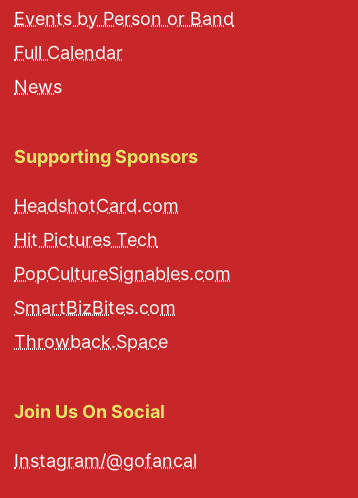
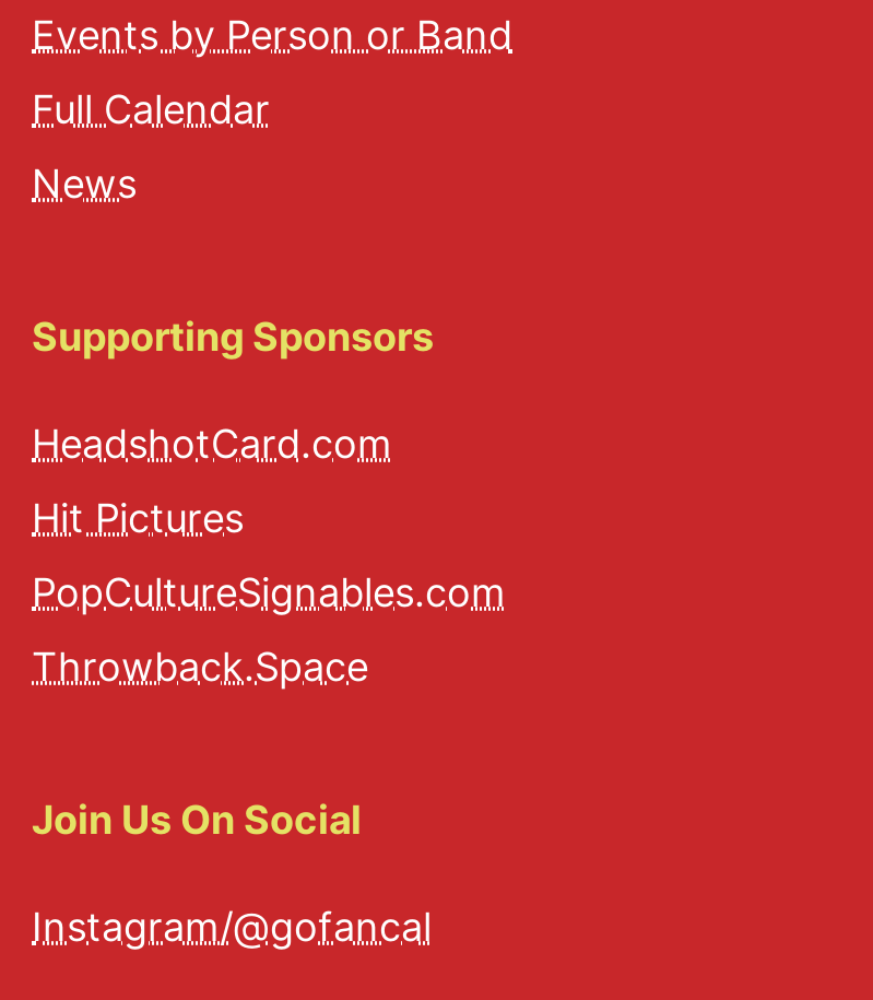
[14,229,158,250] Hit Pictures Tech -> [32,495,244,541] Hit Pictures
[14,297,176,318] SmartBizBites.com -> none

